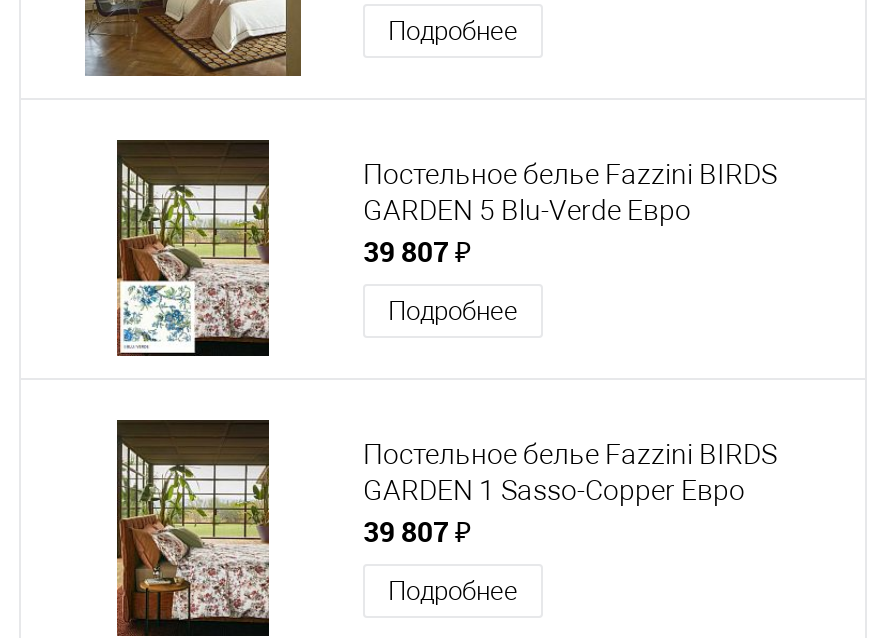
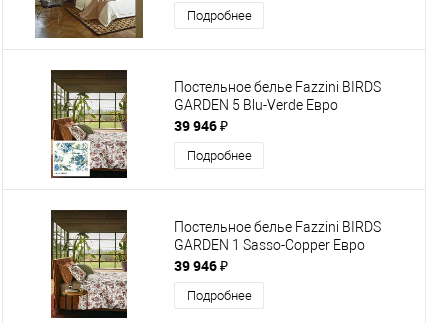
[363,232,471,270] 39 807 ₽ -> [174,116,228,135] 39 946 ₽
[363,512,471,550] 39 807 ₽ -> [174,256,228,275] 39 946 ₽

